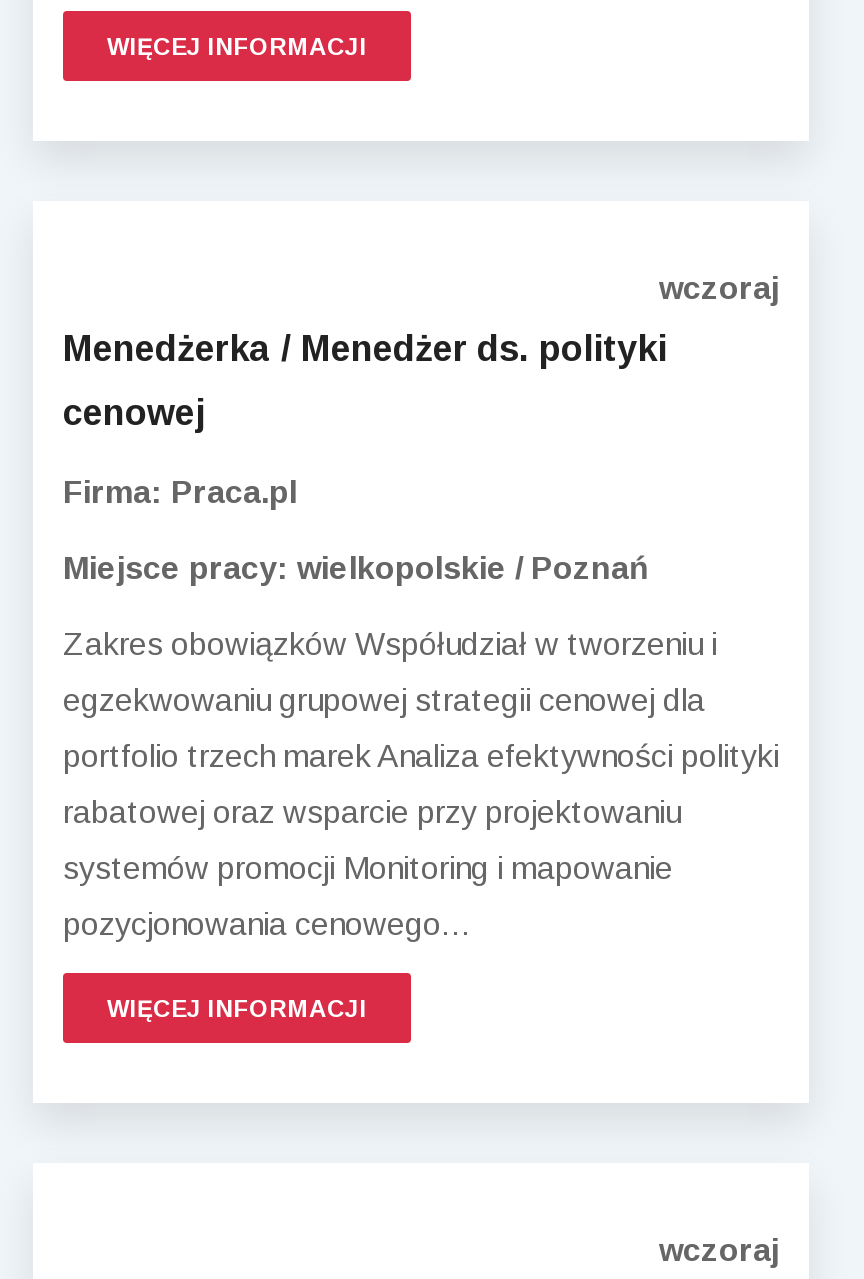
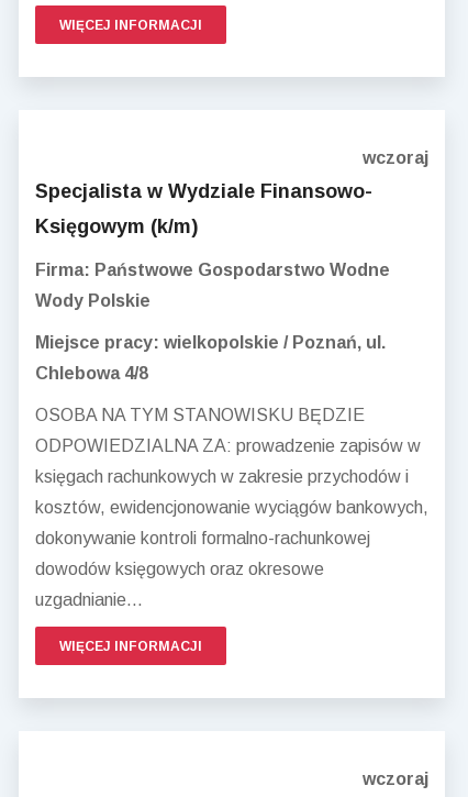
[63,329,779,941] Menedżerka / Menedżer ds. polityki | cenowej | Firma: Praca.pl | Miejsce pracy: wielkopolskie / Poznań | Zakres obowiązków Współudział w tworzeniu i | egzekwowaniu grupowej strategii cenowej dla | portfolio trzech marek Analiza efektywności polityki | rabatowej oraz wsparcie przy projektowaniu | systemów promocji Monitoring i mapowanie | pozycjonowania cenowego... -> [35,180,428,609] Specjalista w Wydziale Finansowo- | Księgowym (k/m) | Firma: Państwowe Gospodarstwo Wodne | Wody Polskie | Miejsce pracy: wielkopolskie / Poznań, ul. | Chlebowa 4/8 | OSOBA NA TYM STANOWISKU BĘDZIE | ODPOWIEDZIALNA ZA: prowadzenie zapisów w | księgach rachunkowych w zakresie przychodów i | kosztów, ewidencjonowanie wyciągów bankowych, | dokonywanie kontroli formalno-rachunkowej | dowodów księgowych oraz okresowe | uzgadnianie...

